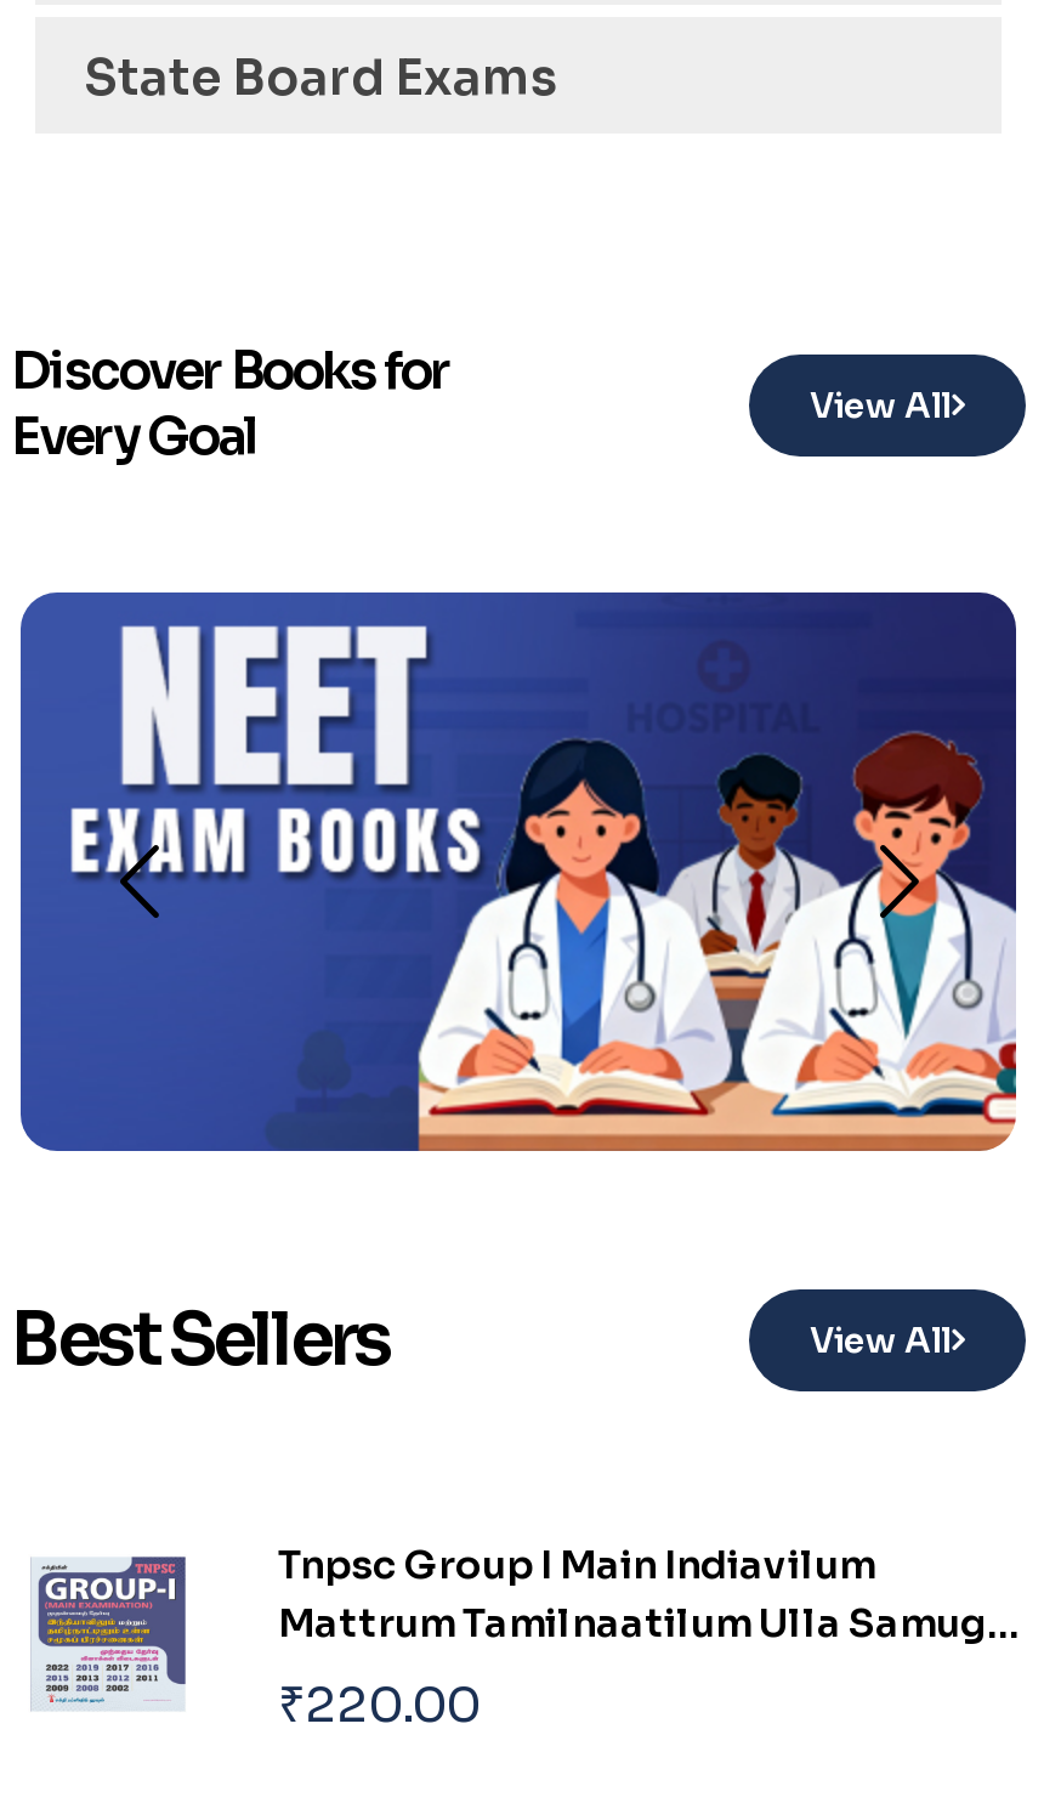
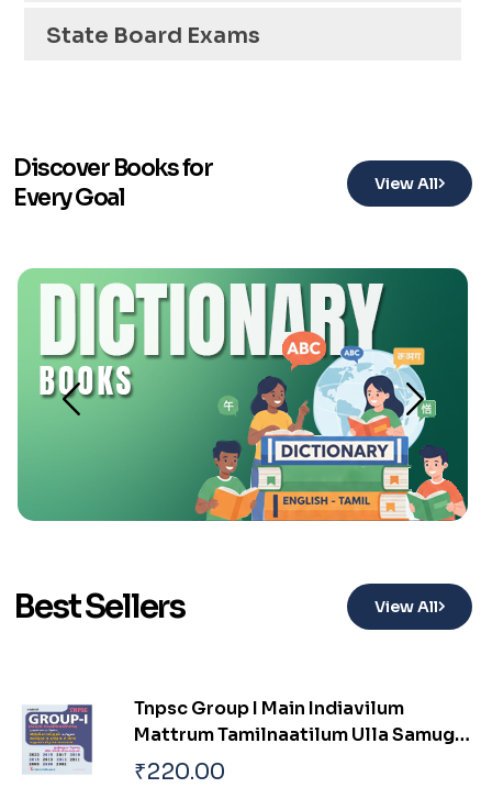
[18,590,1019,1153] [image] -> [16,267,469,522] [image]

